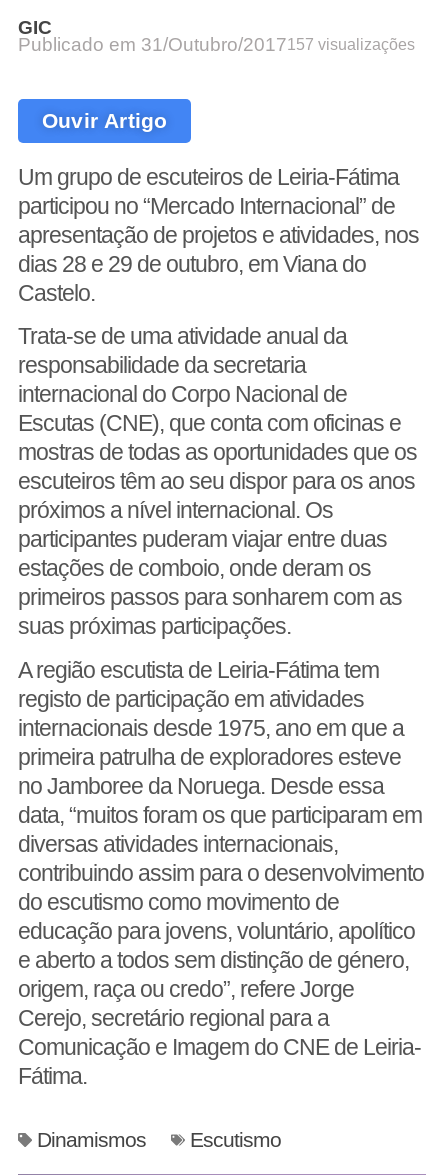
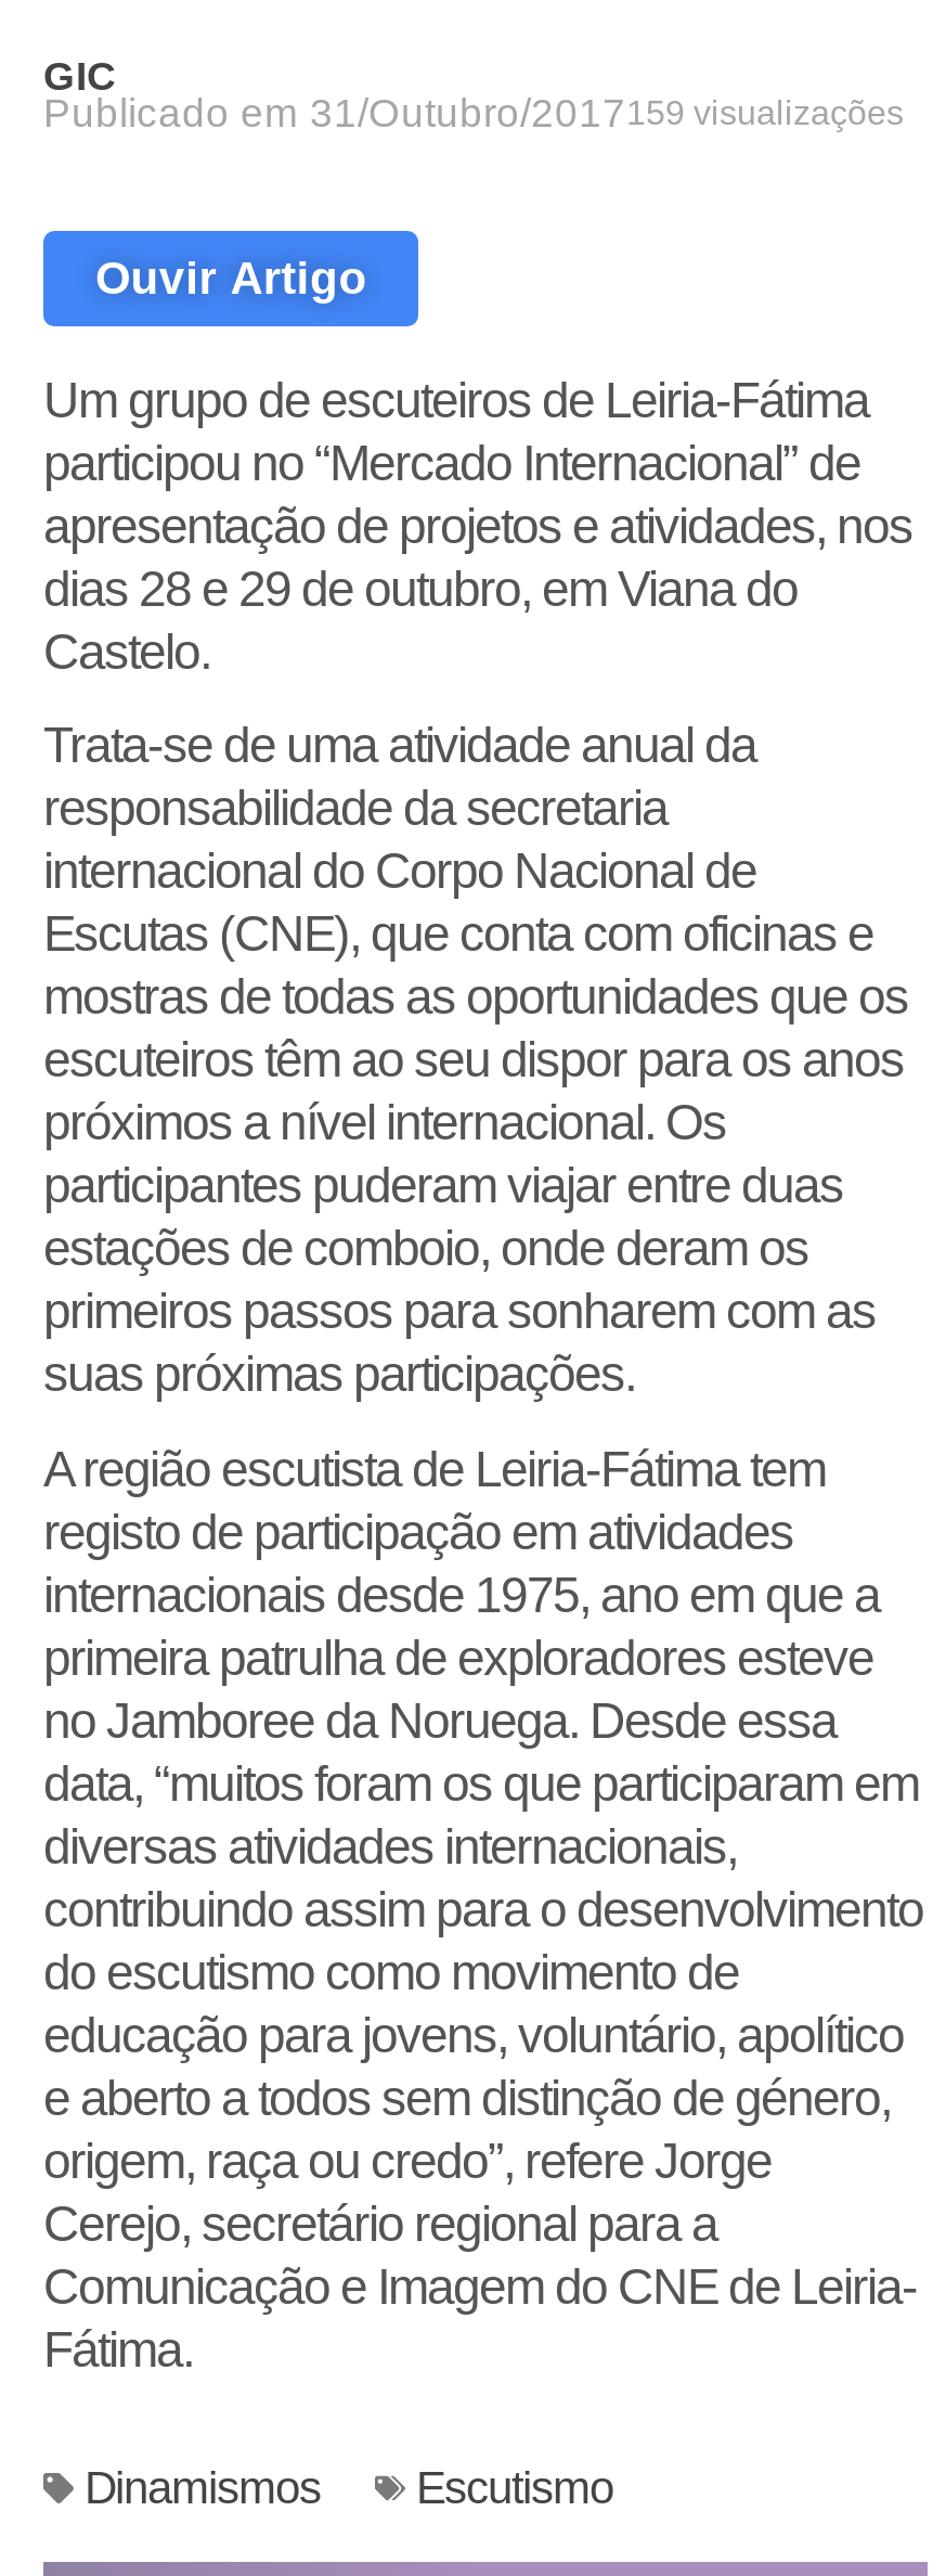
[18,34,415,55] Publicado em 31/Outubro/2017157 visualizações -> [43,90,904,136] Publicado em 31/Outubro/2017159 visualizações

